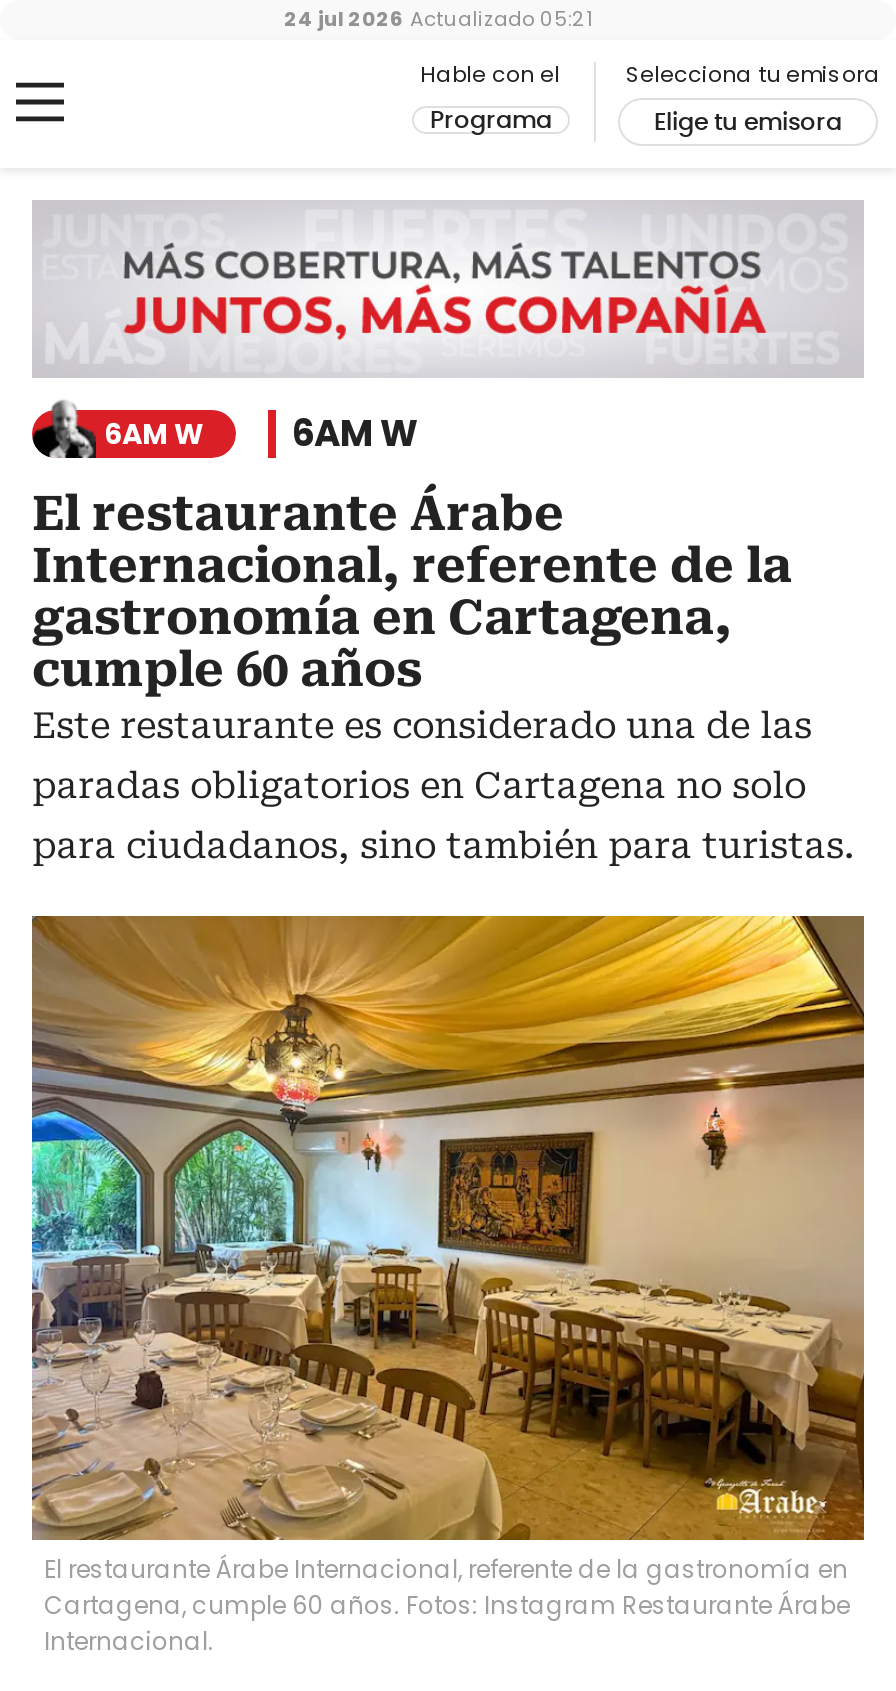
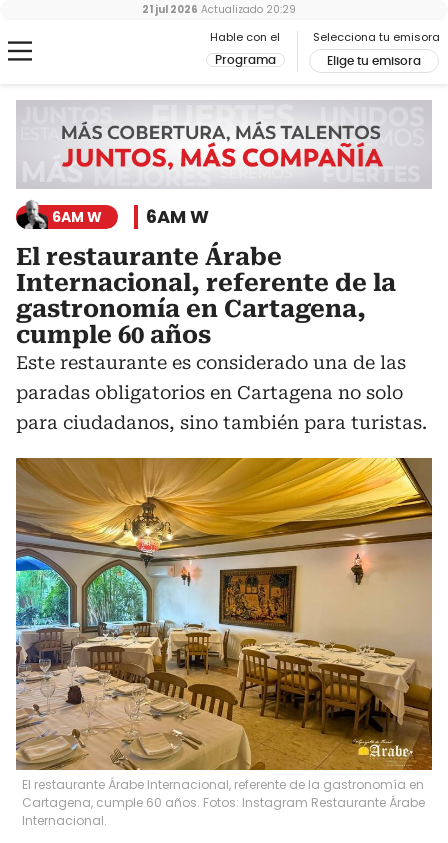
[284,4,592,34] 24 jul 2026 Actualizado 05:21 -> [142,2,296,17] 21 jul 2026 Actualizado 20:29

